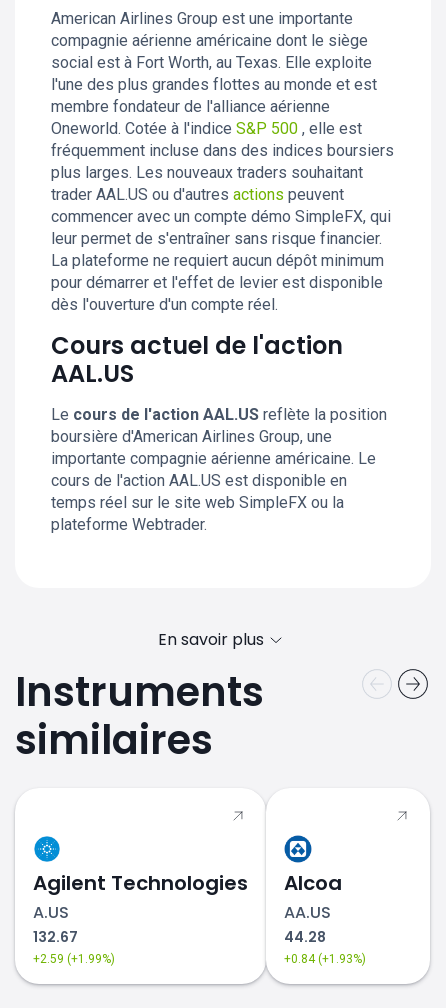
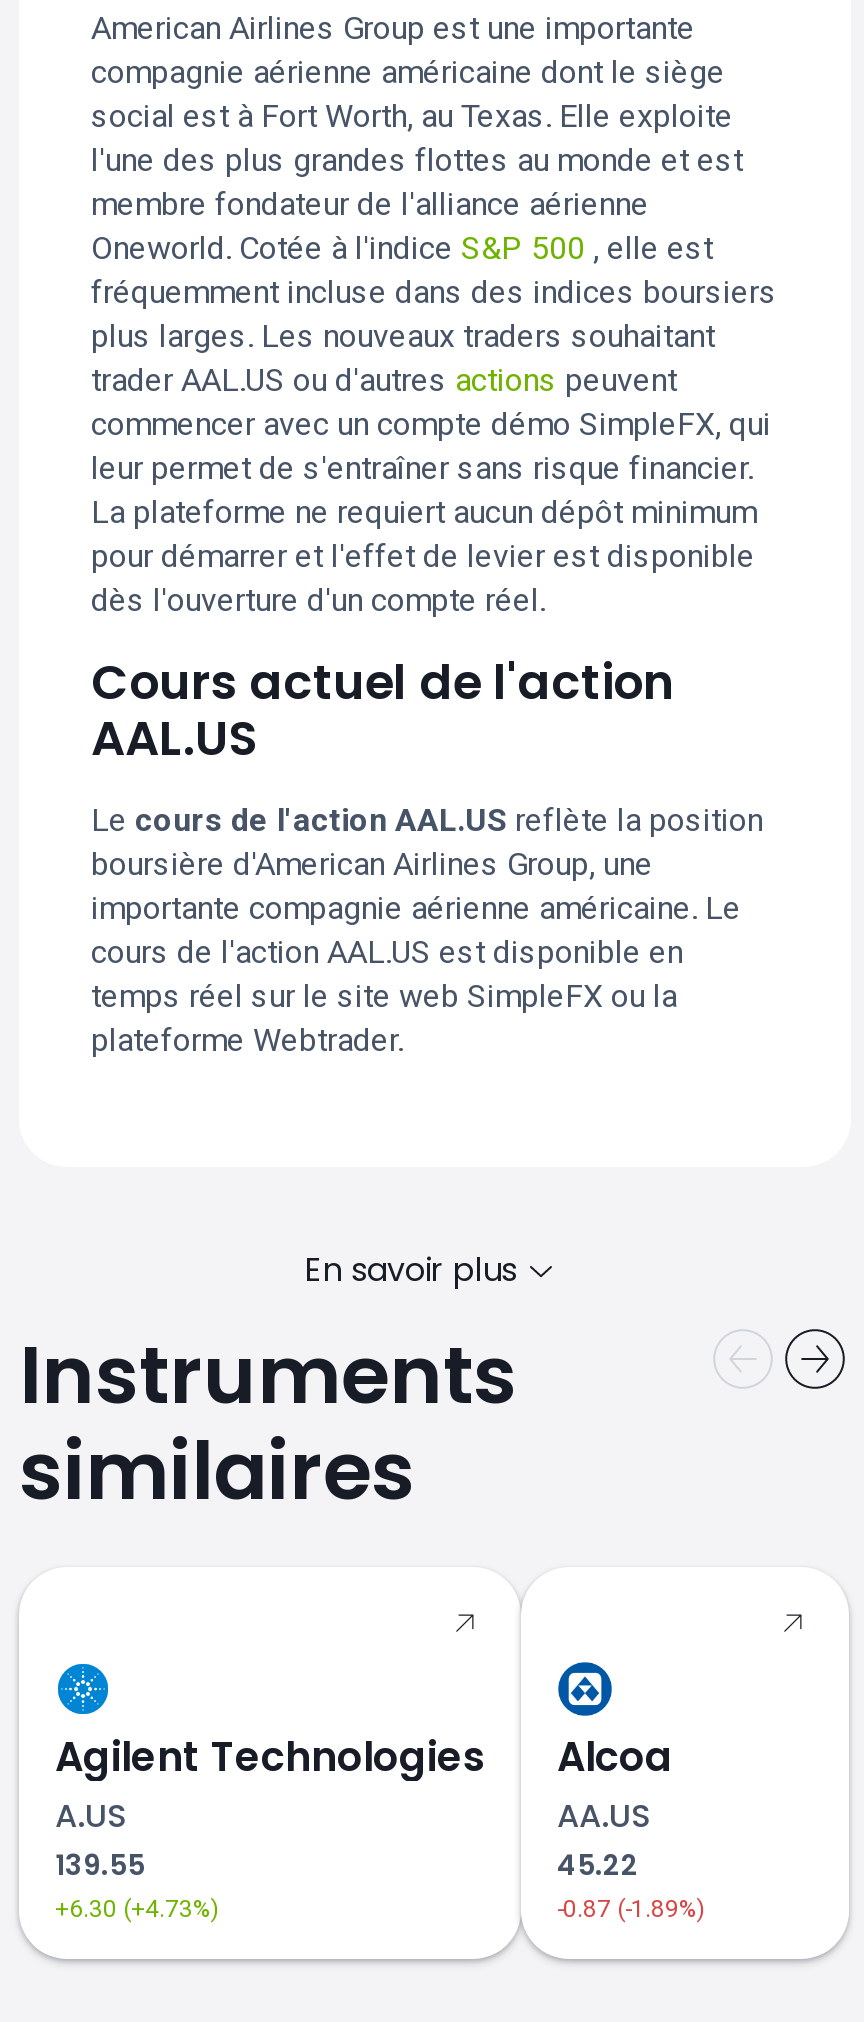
[33,927,81,947] 132.67 -> [55,1845,151,1885] 139.55
[284,927,329,947] 44.28 -> [557,1845,645,1885] 45.22
[33,952,121,966] +2.59 (+1.99%) -> [55,1895,231,1923] +6.30 (+4.73%)
[284,952,372,966] +0.84 (+1.93%) -> [557,1895,717,1923] -0.87 (-1.89%)

